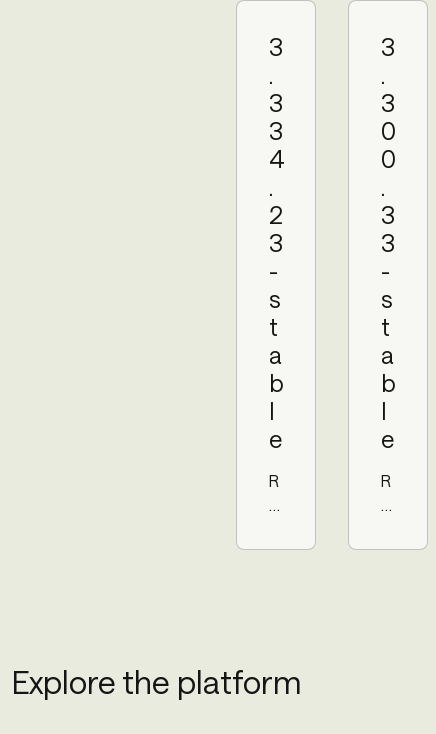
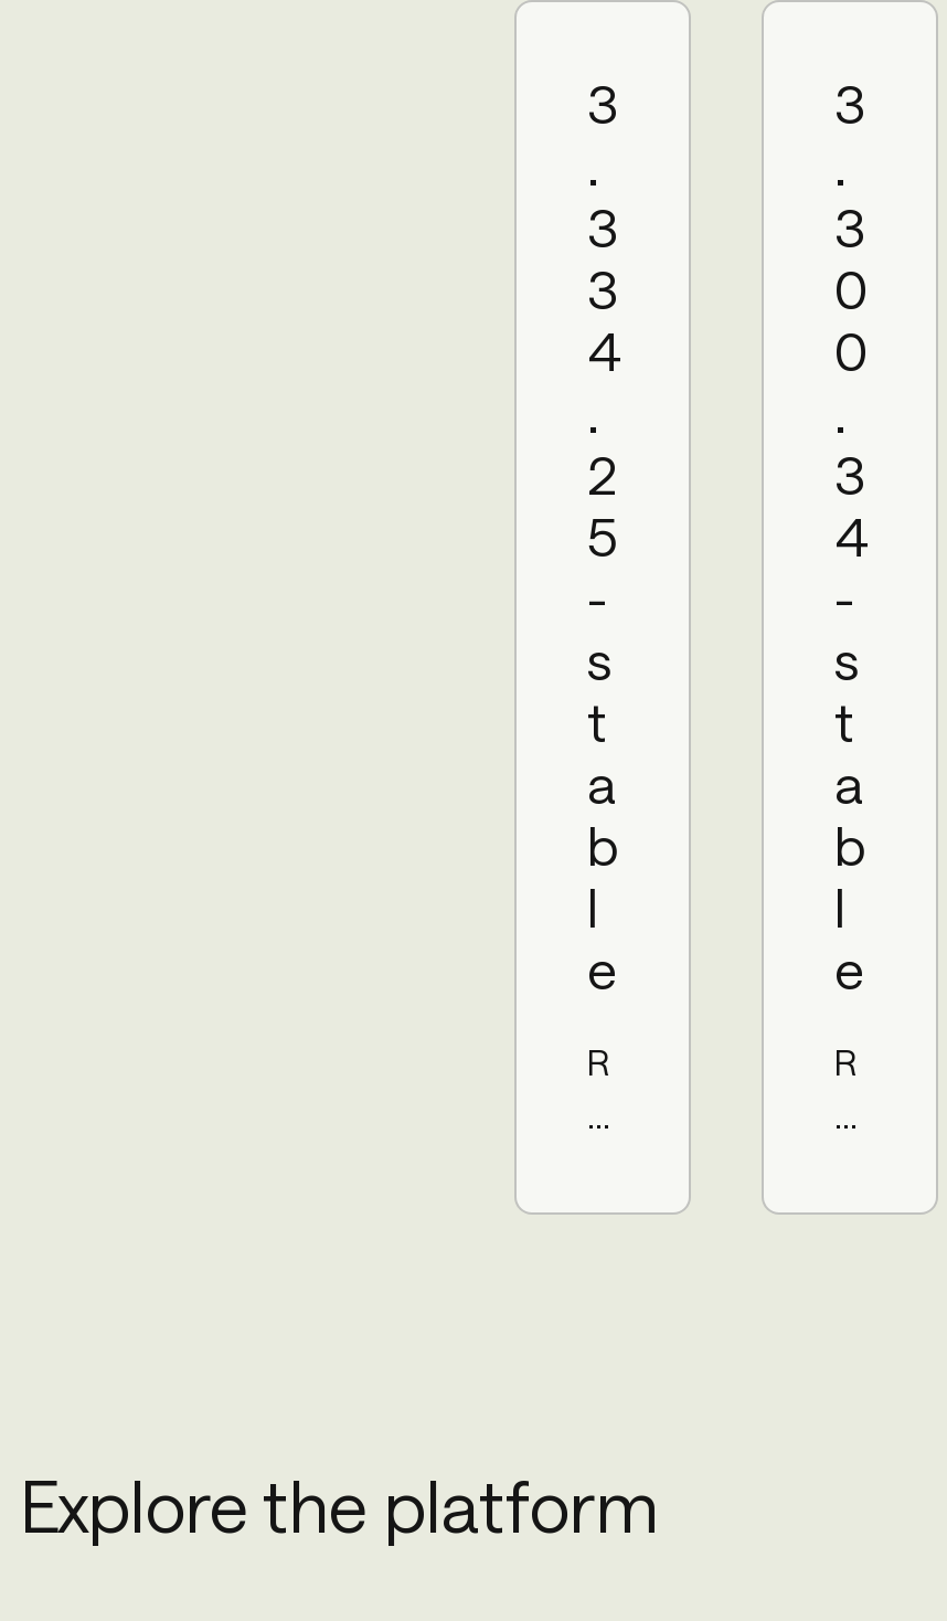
[269,228,283,257] 3 -> [587,504,618,568] 5
[381,228,395,257] 3 -> [834,504,869,568] 4

